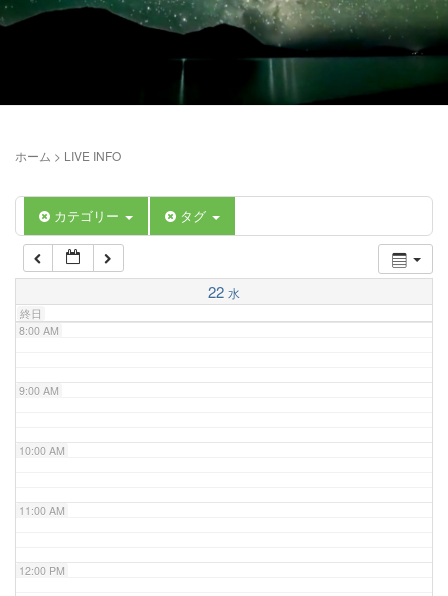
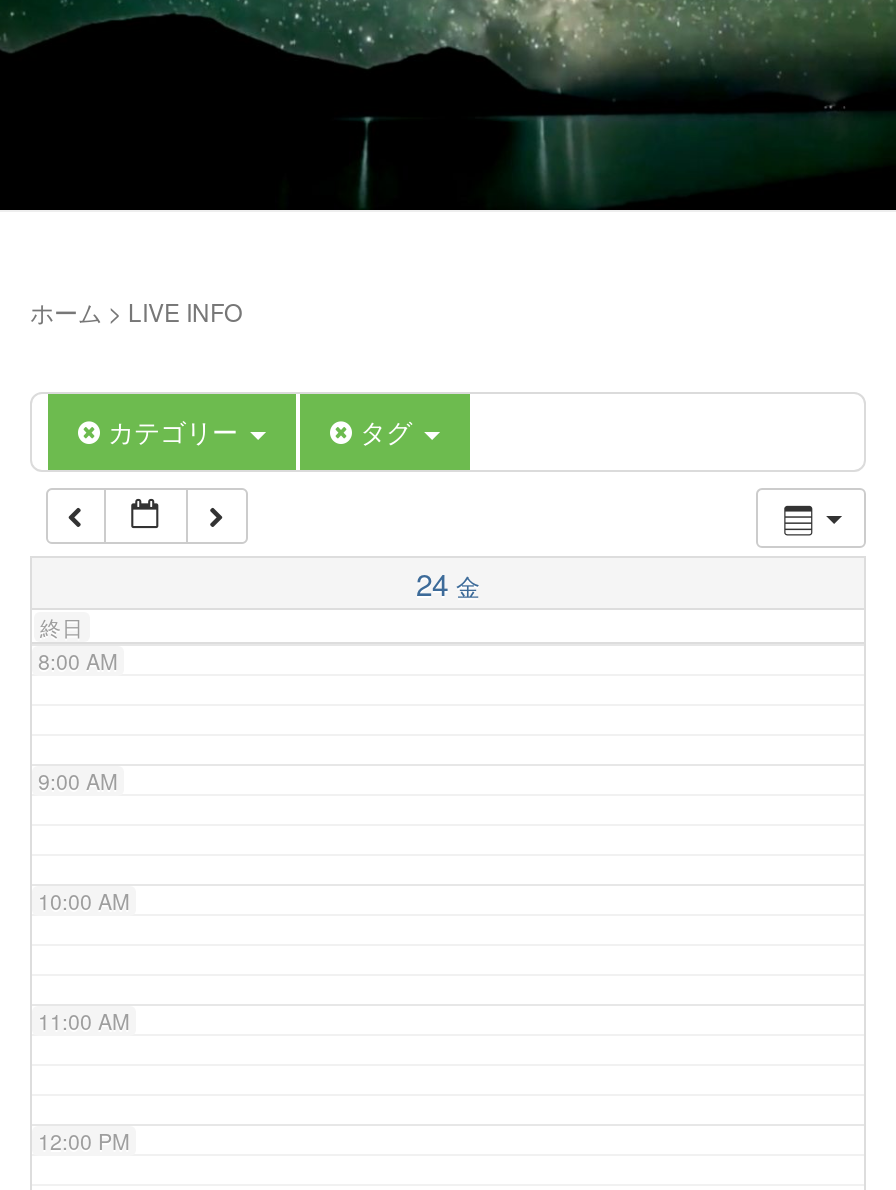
[208,281,240,302] 22 水 -> [416,562,480,604] 24 金

